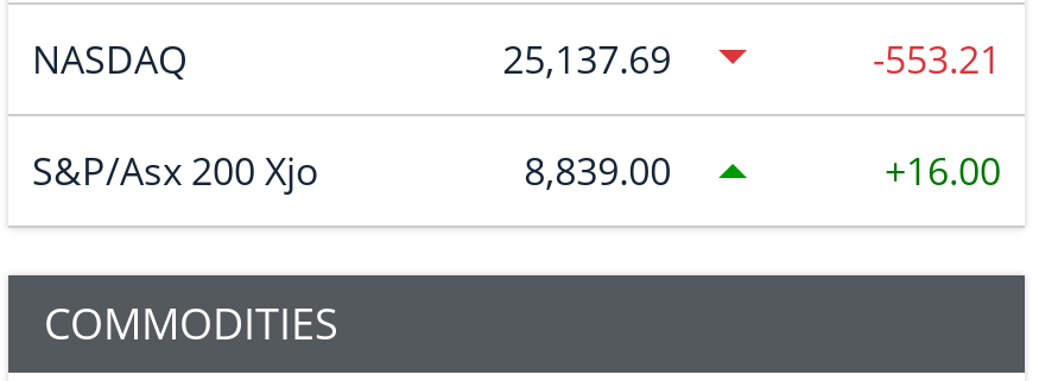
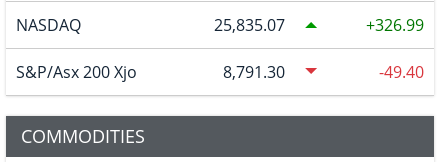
[503,34,671,86] 25,137.69 -> [214,14,285,36] 25,835.07
[873,34,1001,86] -553.21 -> [375,14,424,36] 326.99
[524,146,671,198] 8,839.00 -> [223,61,285,83] 8,791.30
[906,146,1001,198] 16.00 -> [379,61,424,83] -49.40

